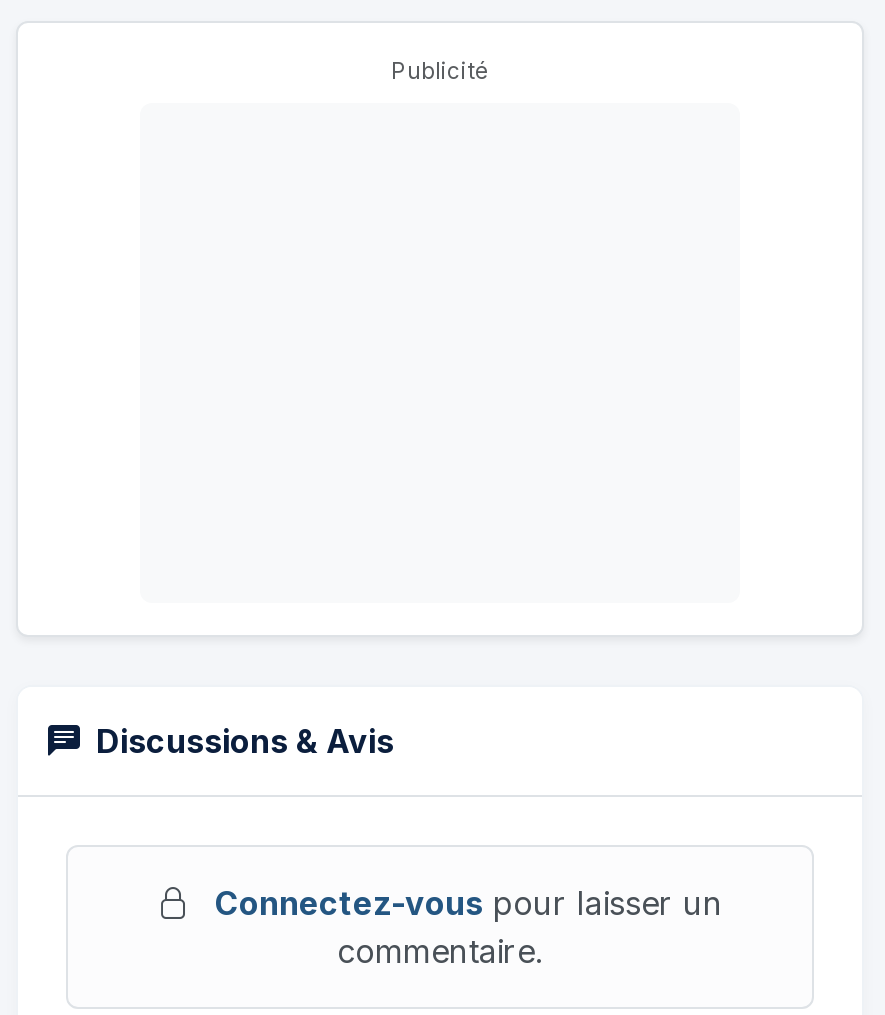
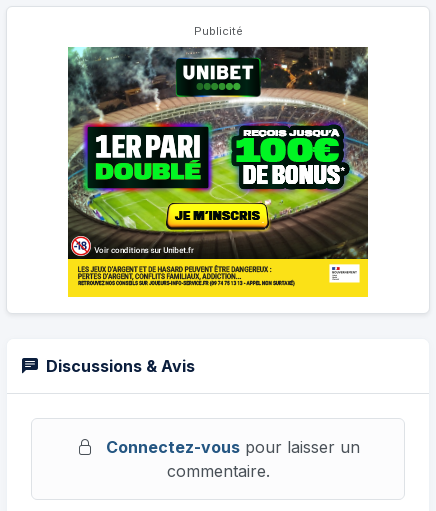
none -> [67,46,369,298] [image]

